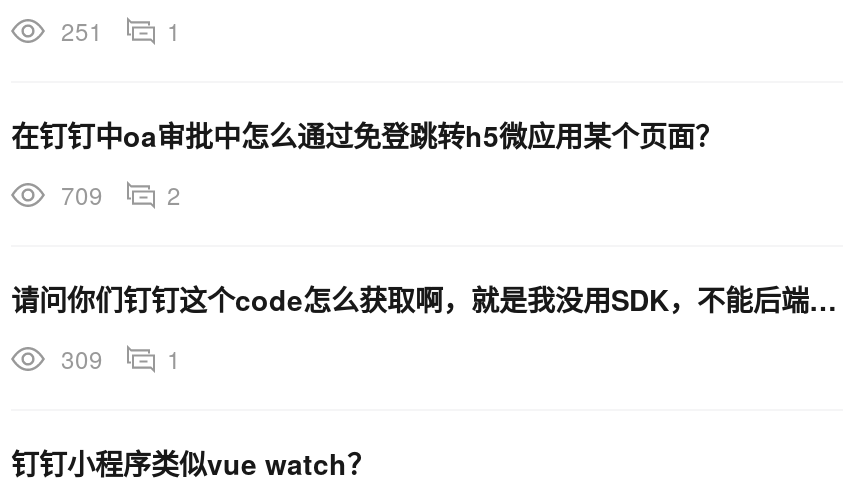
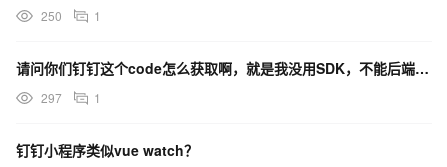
[61,13,181,47] 251 1 -> [41,7,101,24] 250 1
[11,115,723,211] 在钉钉中oa审批中怎么通过免登跳转h5微应用某个页面？ | 709 | 2 -> none
[61,341,181,375] 309 1 -> [41,89,101,106] 297 1

